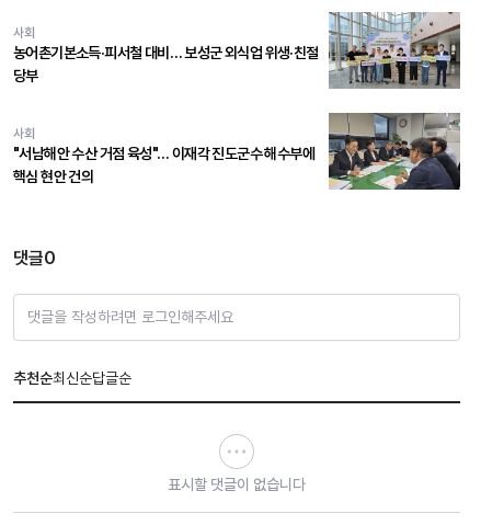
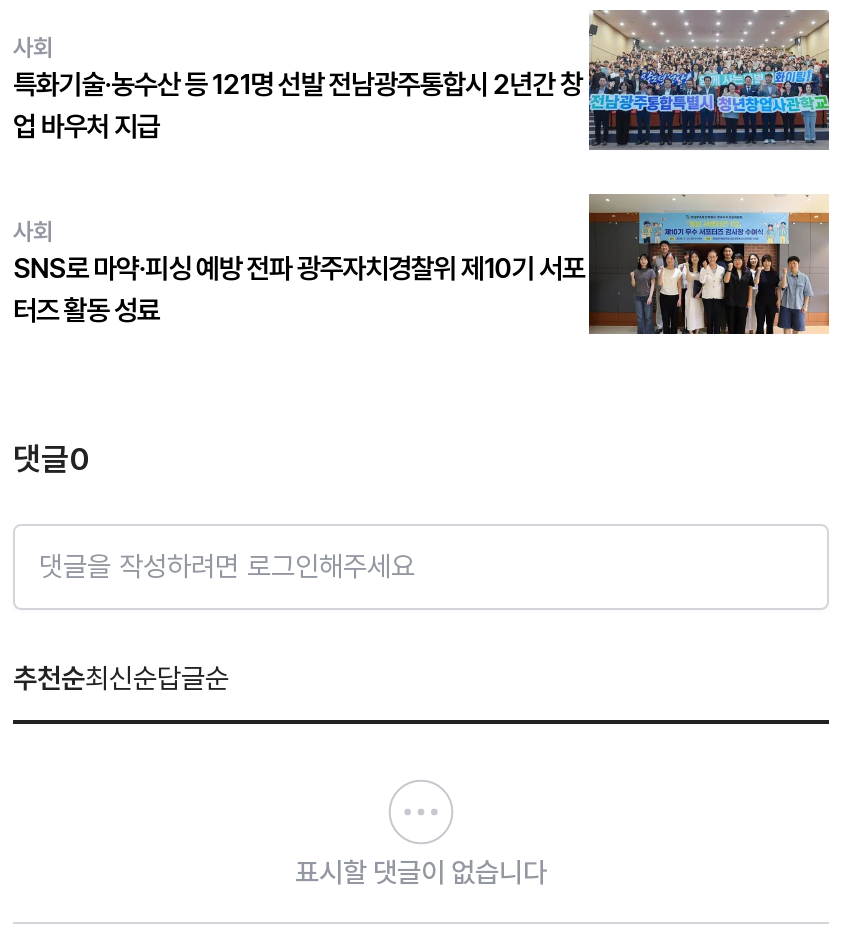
[13,12,461,89] [image] | 농어촌기본소득·피서철 대비… 보성군 외식업 위생·친절 | 당부 -> [13,10,831,148] [image] | 특화기술·농수산 등 121명 선발 전남광주통합시 2년간 창 | 업 바우처 지급
[13,112,461,191] [image] | "서남해안 수산 거점 육성"… 이재각 진도군수 해수부에 | 핵심 현안 건의 -> [13,194,831,336] [image] | SNS로 마약·피싱 예방 전파 광주자치경찰위 제10기 서포 | 터즈 활동 성료

